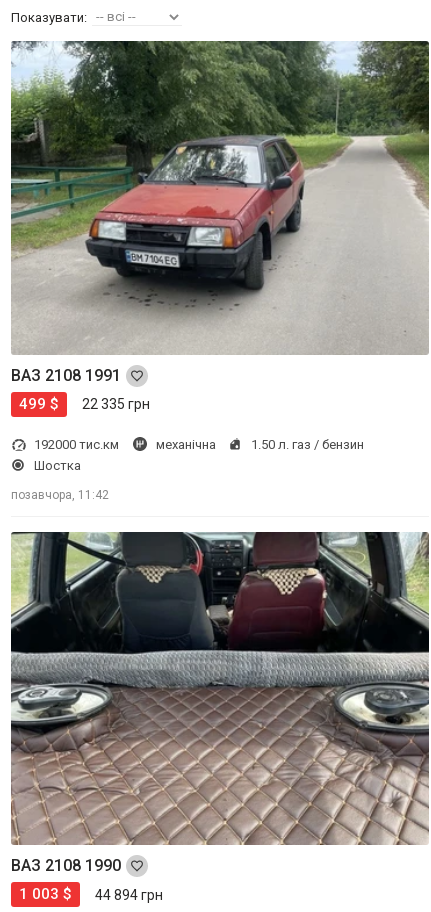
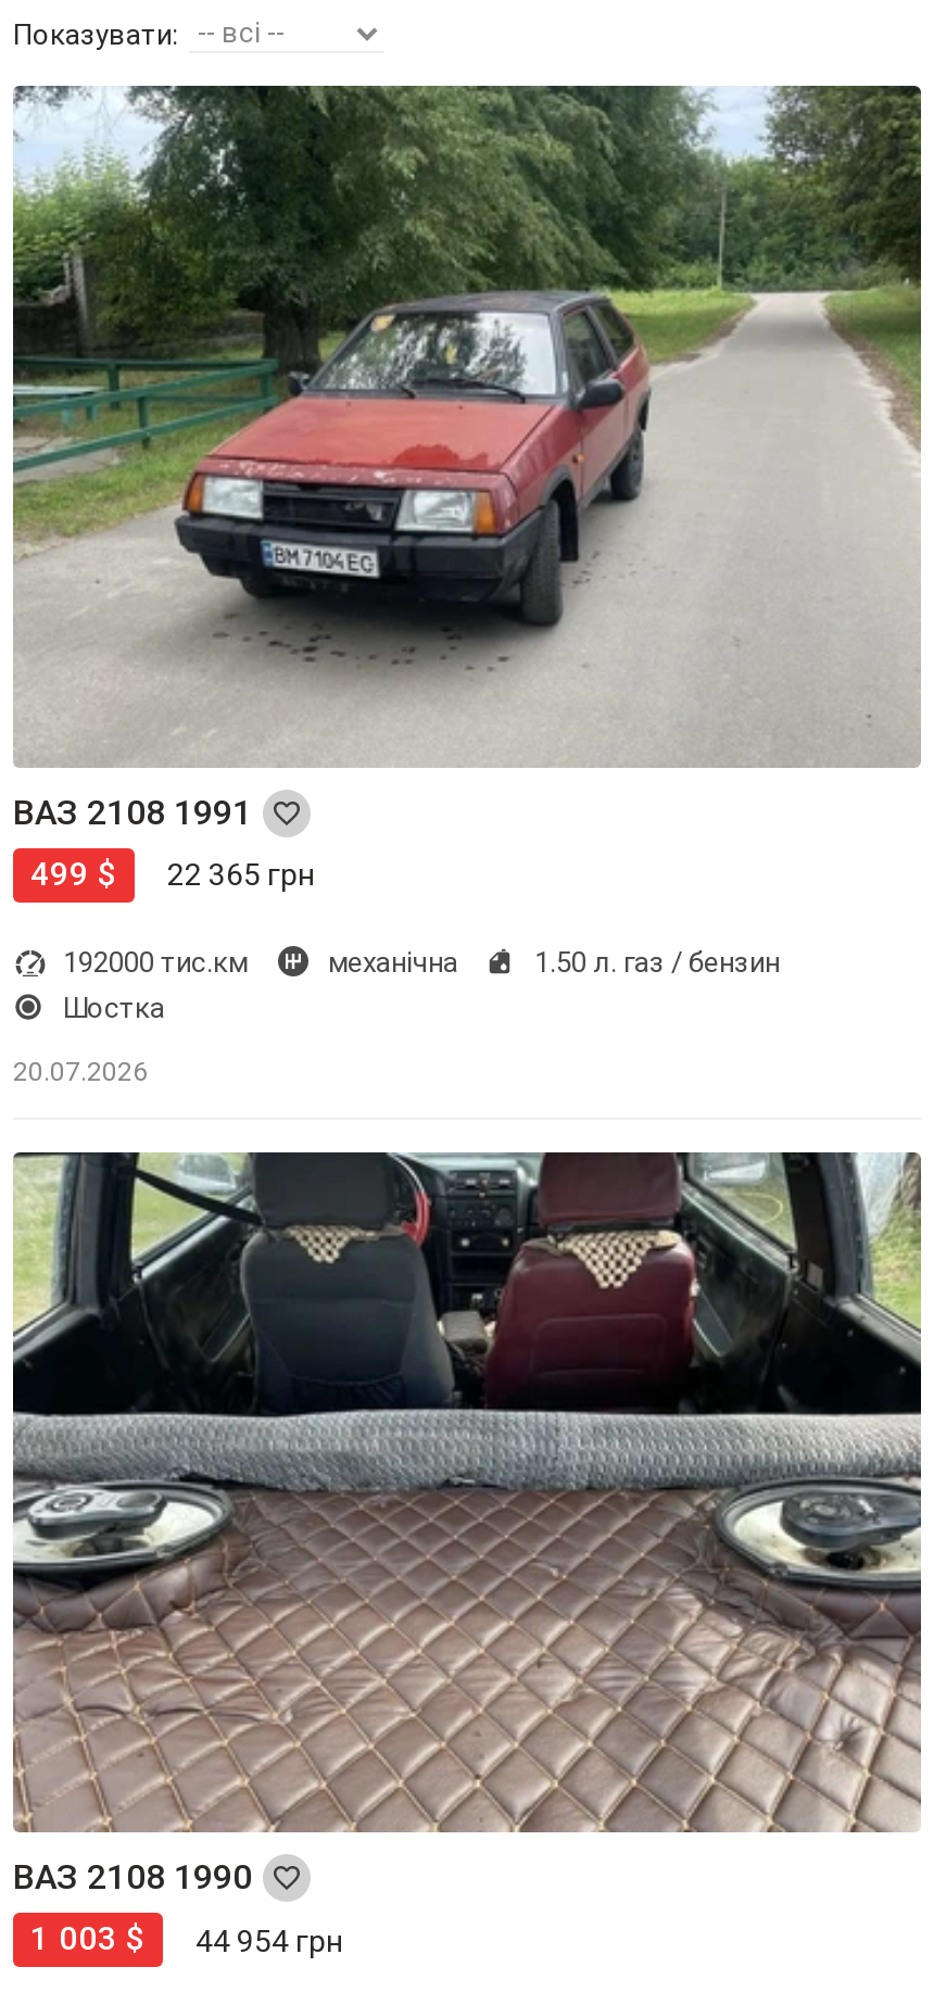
[19,394,150,412] 499 $ 22 335 грн -> [30,854,315,893] 499 $ 22 365 грн
[11,487,109,501] позавчора, 11:42 -> [13,1056,148,1086] 20.07.2026
[19,885,163,903] 1 003 $ 44 894 грн -> [30,1919,343,1958] 1 003 $ 44 954 грн

